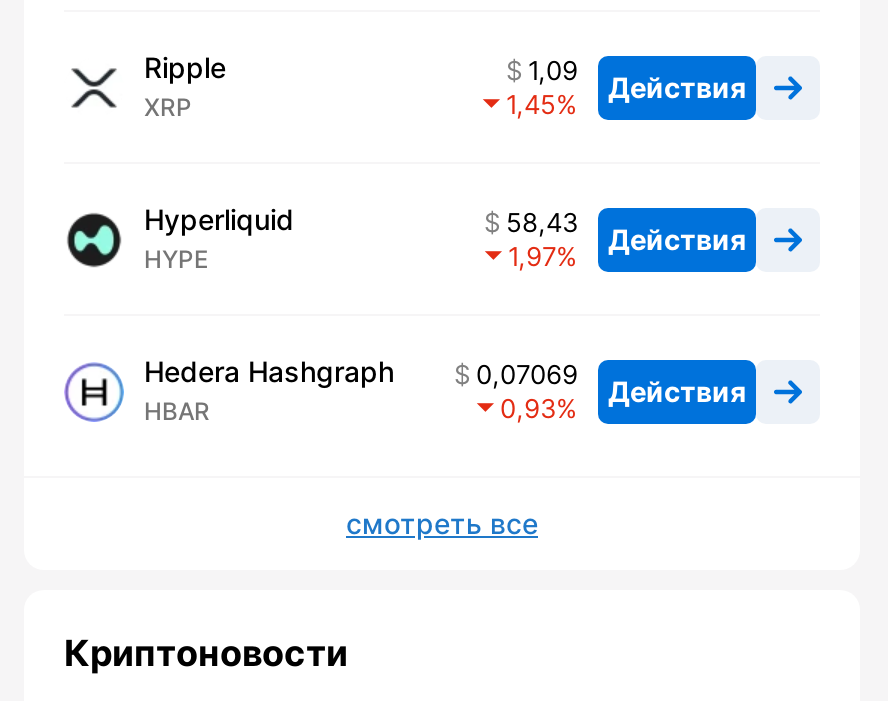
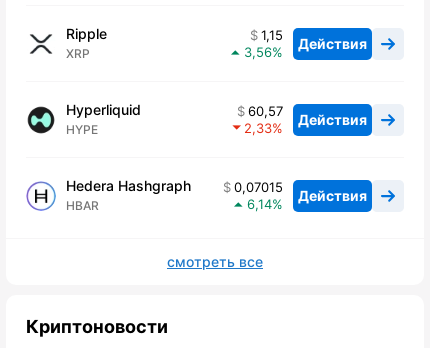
[528,55,746,104] 1,09 Действия -> [261,27,367,52] 1,15 Действия
[506,89,556,121] 1,45 -> [244,44,272,60] 3,56
[506,207,746,256] 58,43 Действия -> [248,103,367,128] 60,57 Действия
[508,241,556,273] 1,97 -> [244,120,272,136] 2,33
[476,359,746,408] 0,07069 Действия -> [234,179,367,204] 0,07015 Действия
[500,393,556,425] 0,93 -> [247,196,272,212] 6,14

